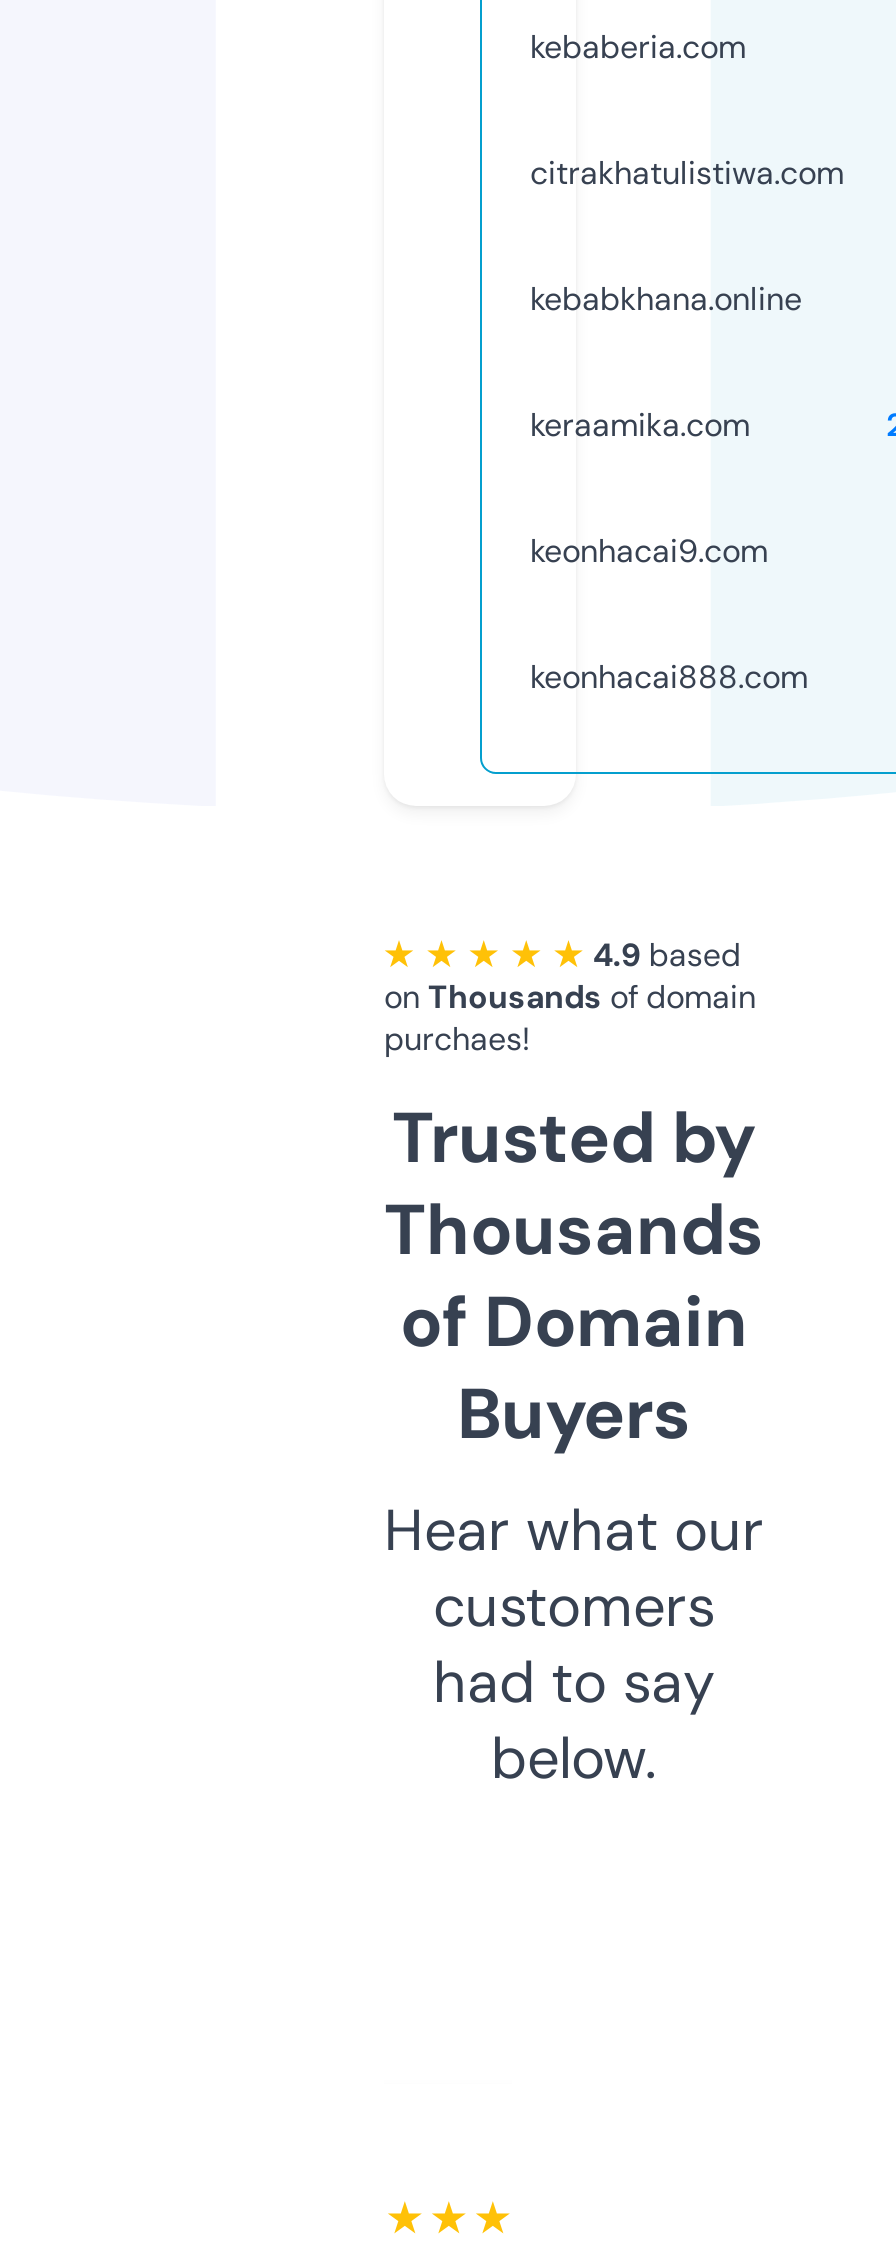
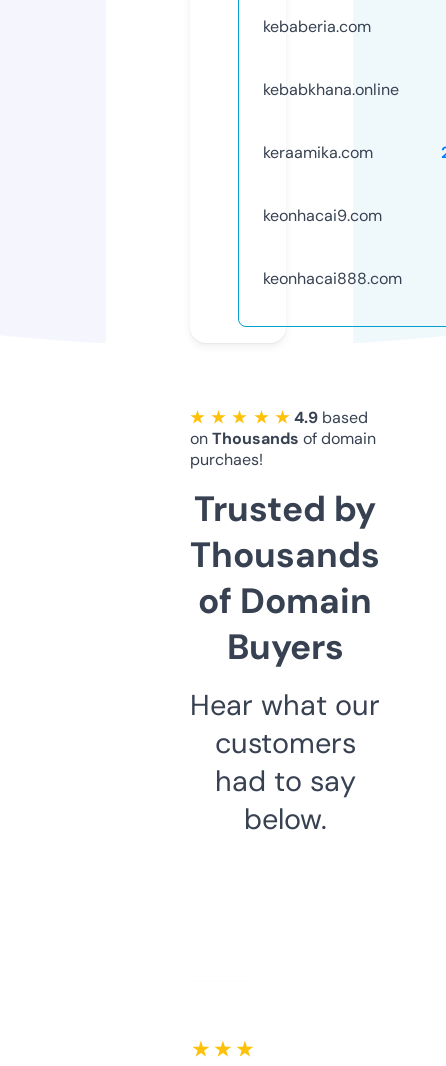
[530,152,844,194] citrakhatulistiwa.com -> none

